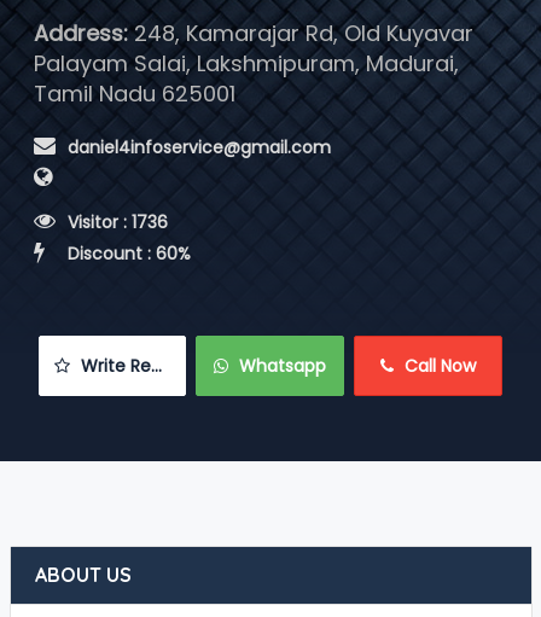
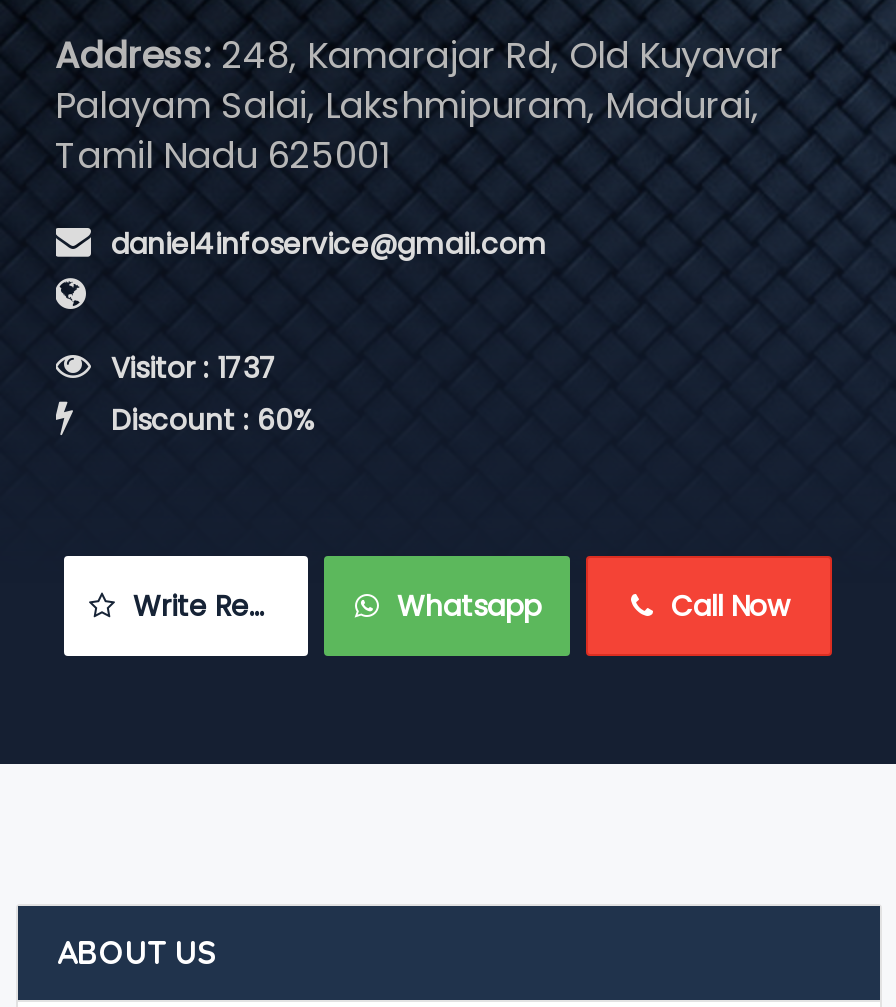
[62,210,167,234] Visitor : 1736 -> [103,348,277,388] Visitor : 1737

